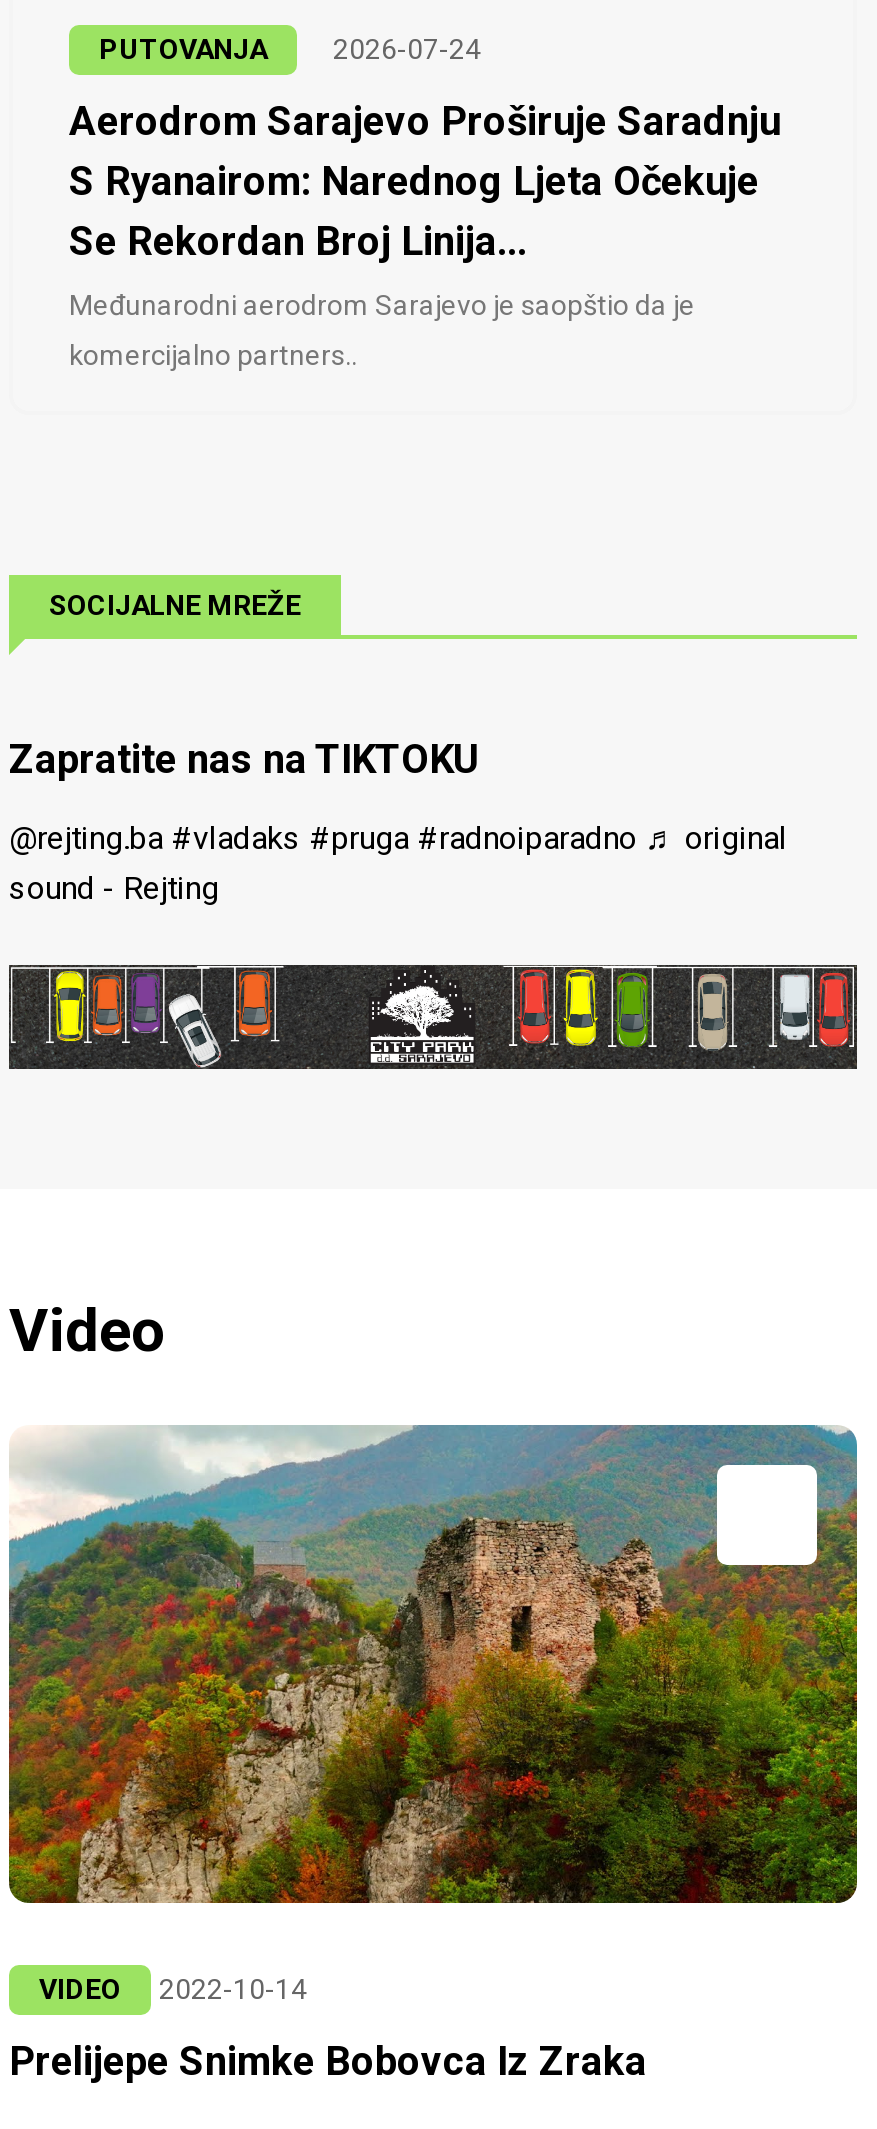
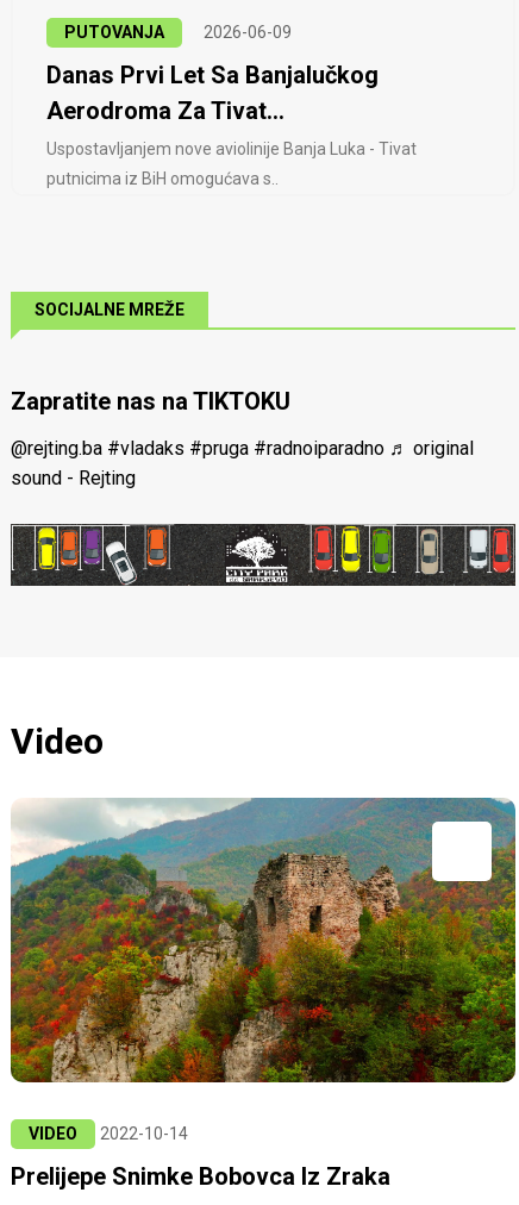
[333,33,481,65] 2026-07-24 -> [204,23,292,42] 2026-06-09
[69,97,781,265] Aerodrom Sarajevo Proširuje Saradnju | S Ryanairom: Narednog Ljeta Očekuje | Se Rekordan Broj Linija... -> [46,61,379,125] Danas Prvi Let Sa Banjalučkog | Aerodroma Za Tivat...
[69,289,695,321] Međunarodni aerodrom Sarajevo je saopštio da je -> [46,139,417,158] Uspostavljanjem nove aviolinije Banja Luka - Tivat
[69,339,357,371] komercijalno partners.. -> [46,169,279,188] putnicima iz BiH omogućava s..

